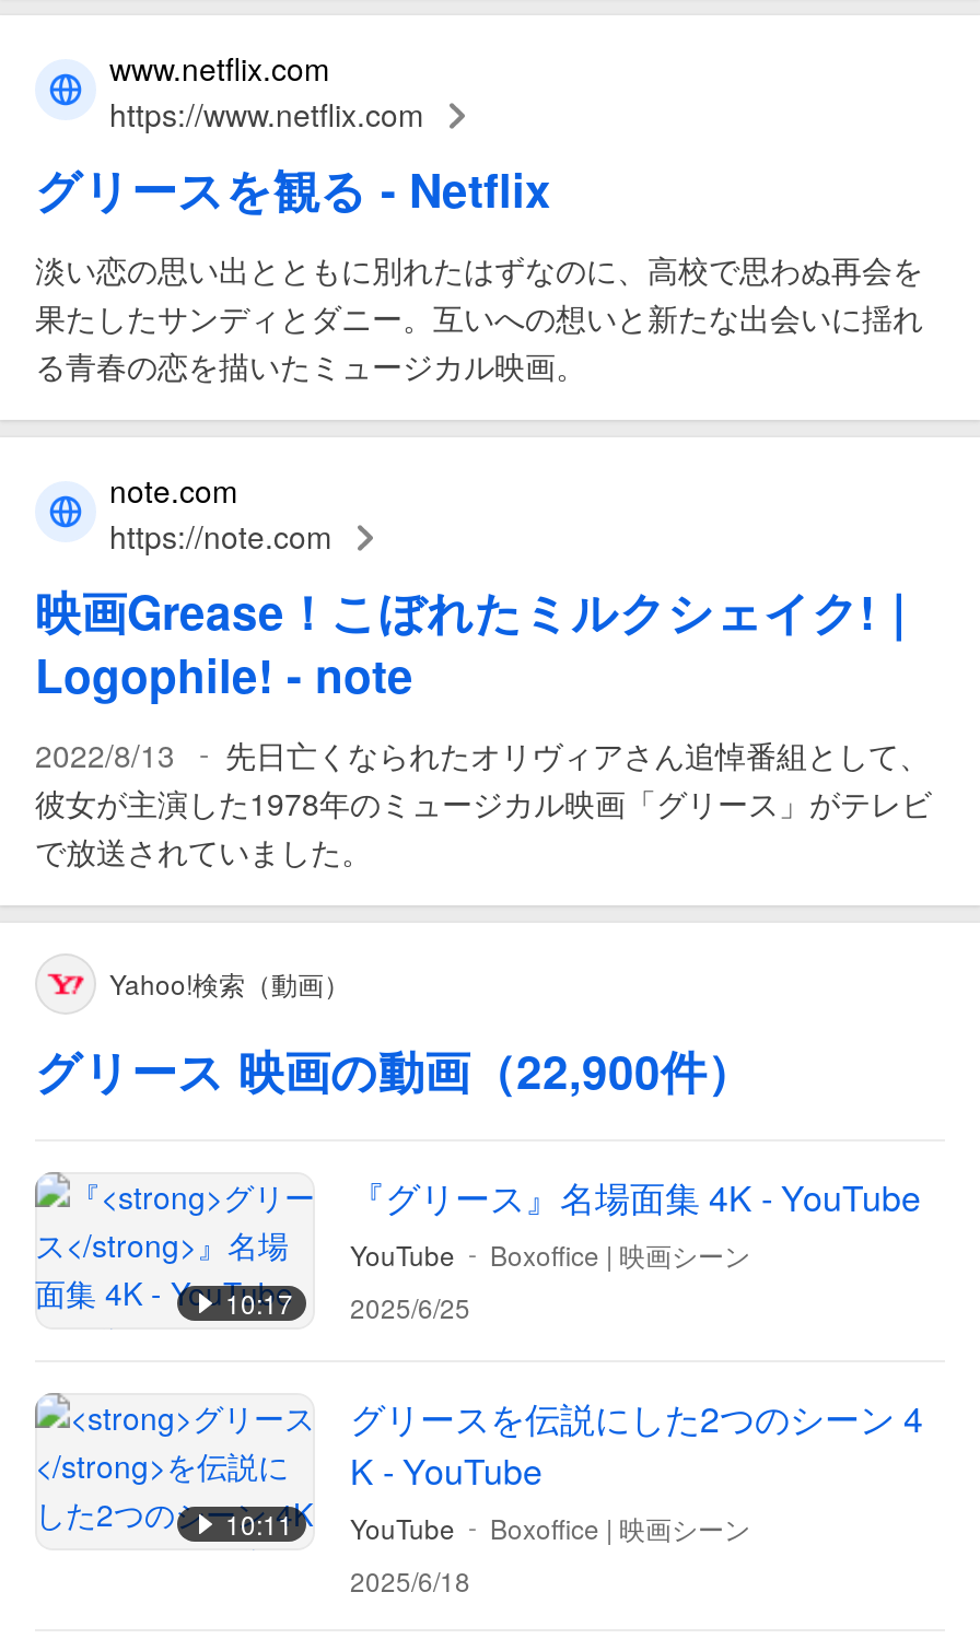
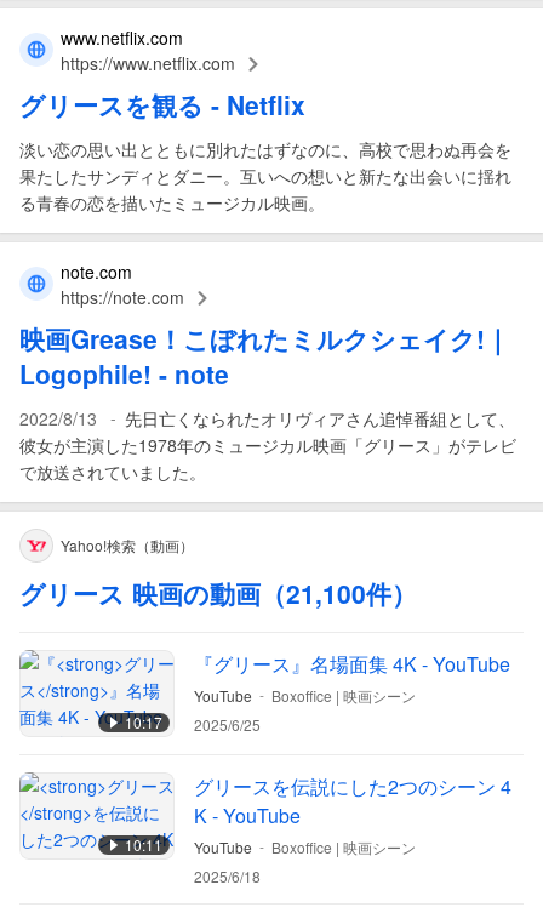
[35,1037,752,1102] グリース 映画の動画（22,900件） -> [19,575,417,611] グリース 映画の動画（21,100件）

